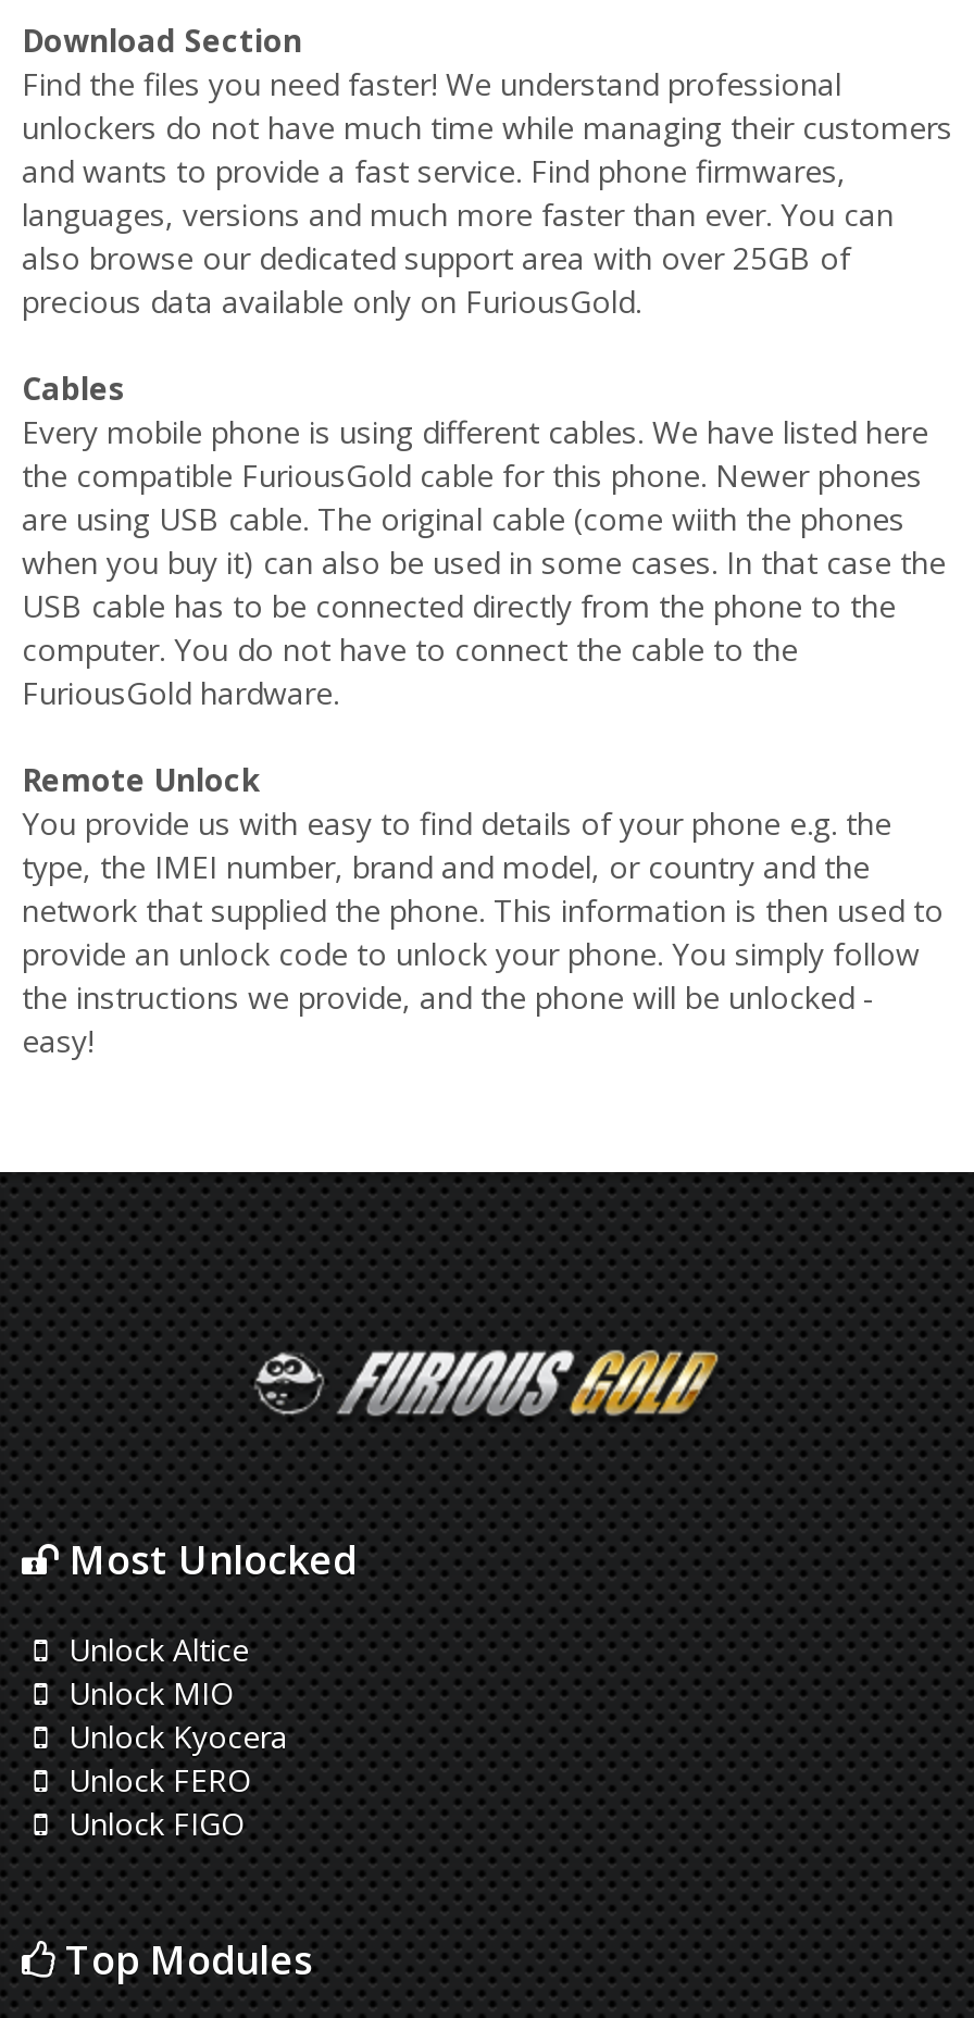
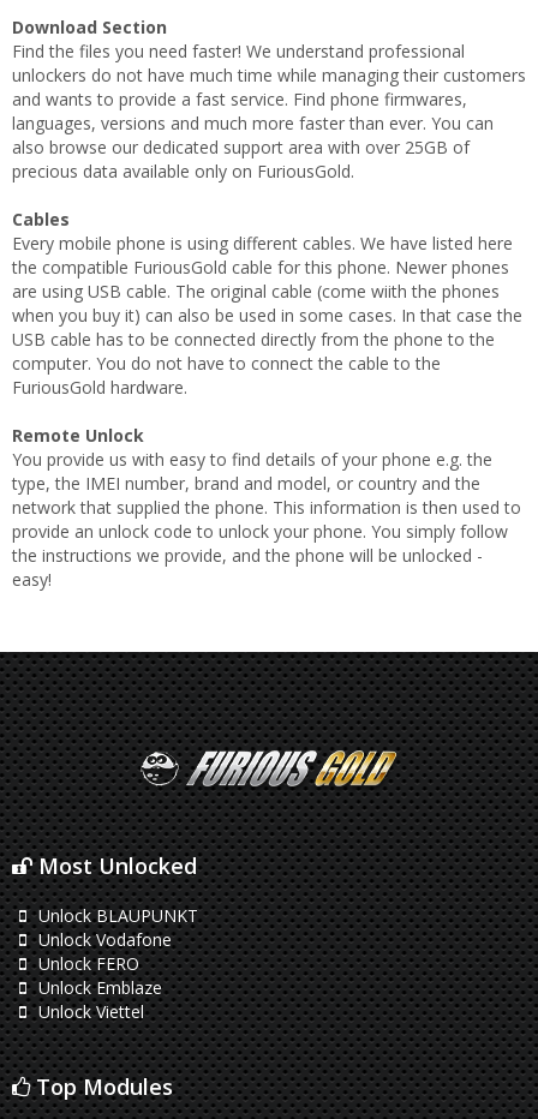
[60,1629,288,1757] Unlock Altice | Unlock MIO | Unlock Kyocera -> [33,904,198,951] Unlock BLAUPUNKT | Unlock Vodafone
moved [60,1759,251,1801] -> [33,952,139,975]: Unlock FERO
[60,1803,245,1844] Unlock FIGO -> [33,976,162,1023] Unlock Emblaze | Unlock Viettel

